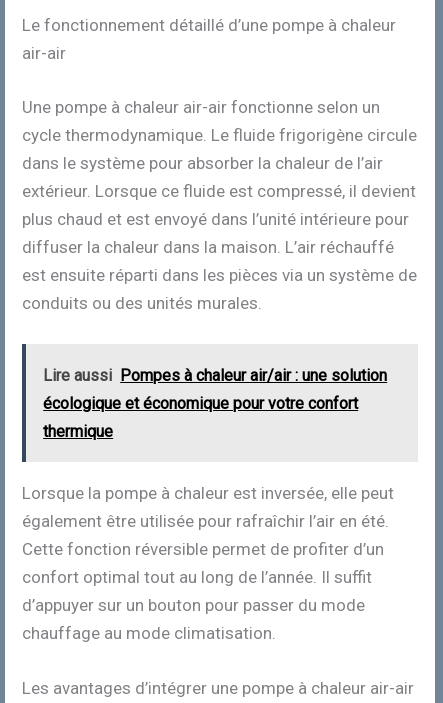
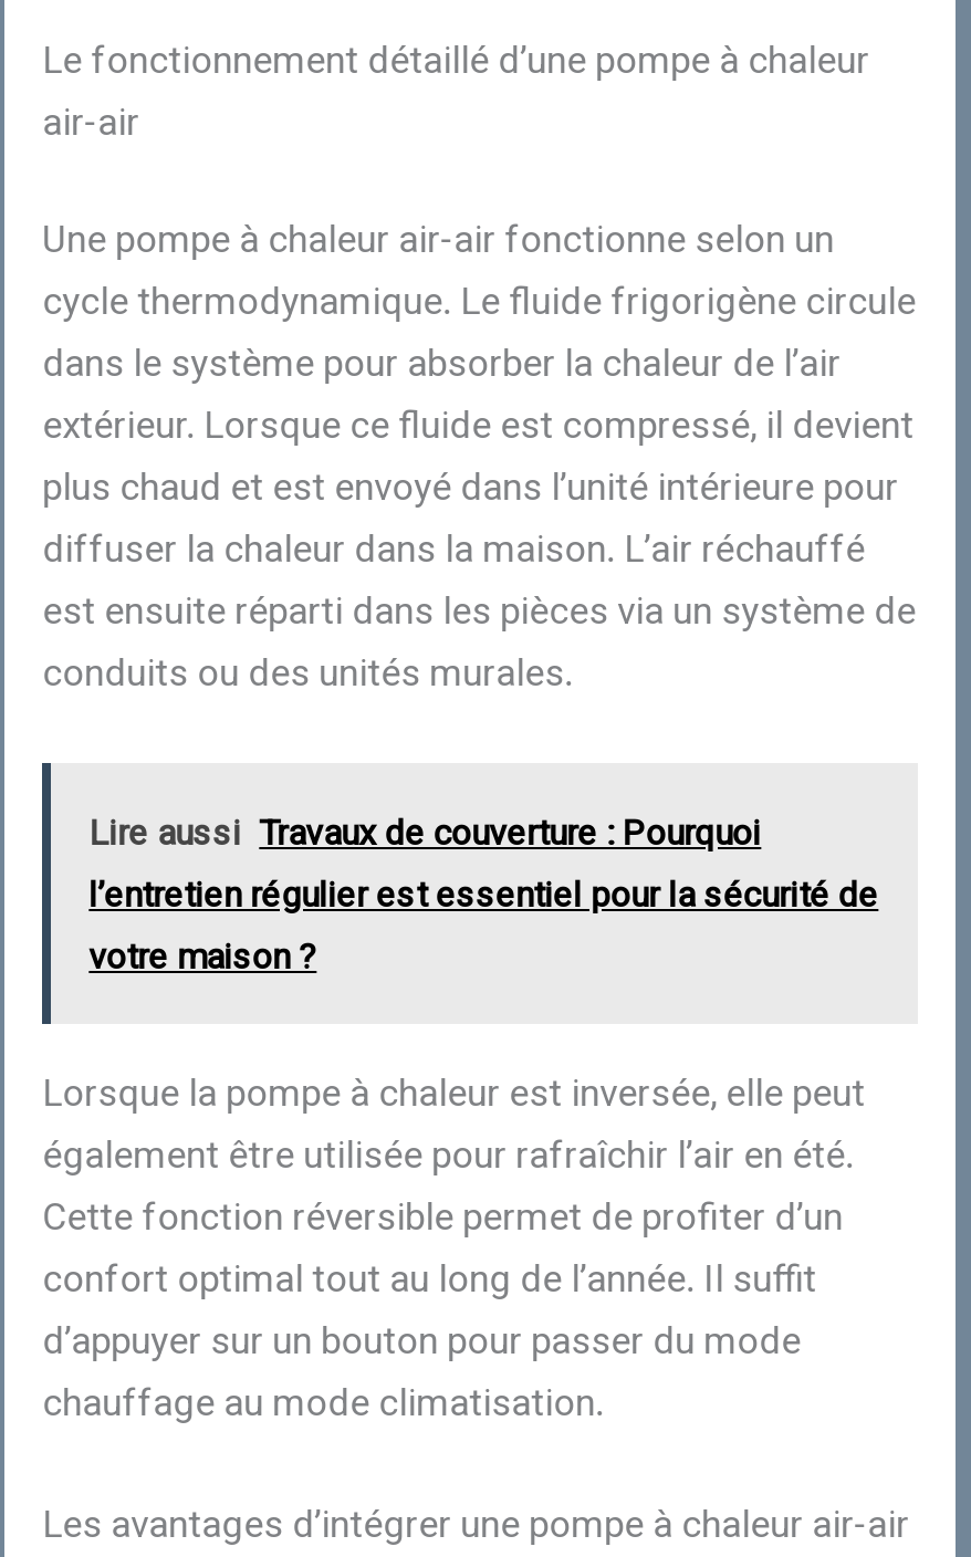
[43,366,387,385] Lire aussi Pompes à chaleur air/air : une solution -> [89,812,761,854] Lire aussi Travaux de couverture : Pourquoi
[43,394,358,413] écologique et économique pour votre confort -> [89,874,879,916] l’entretien régulier est essentiel pour la sécurité de
[43,422,113,441] thermique -> [89,936,317,978] votre maison ?

